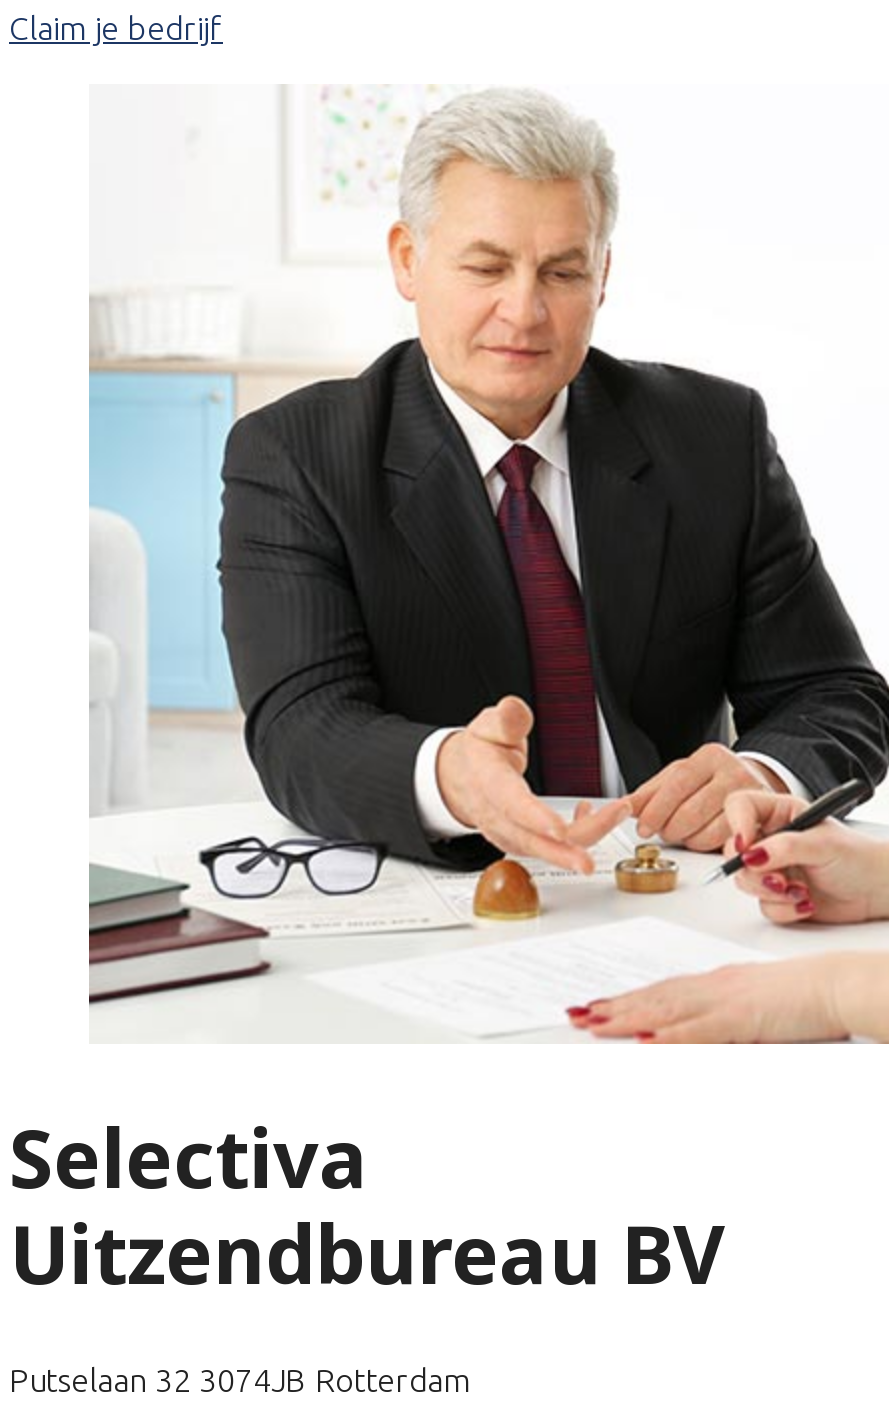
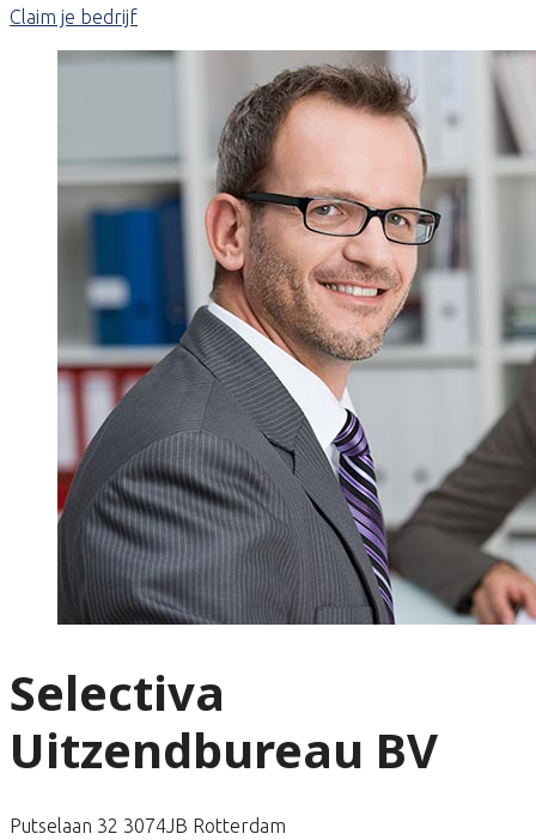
[89,84,883,1046] [image] -> [56,49,532,626] [image]

